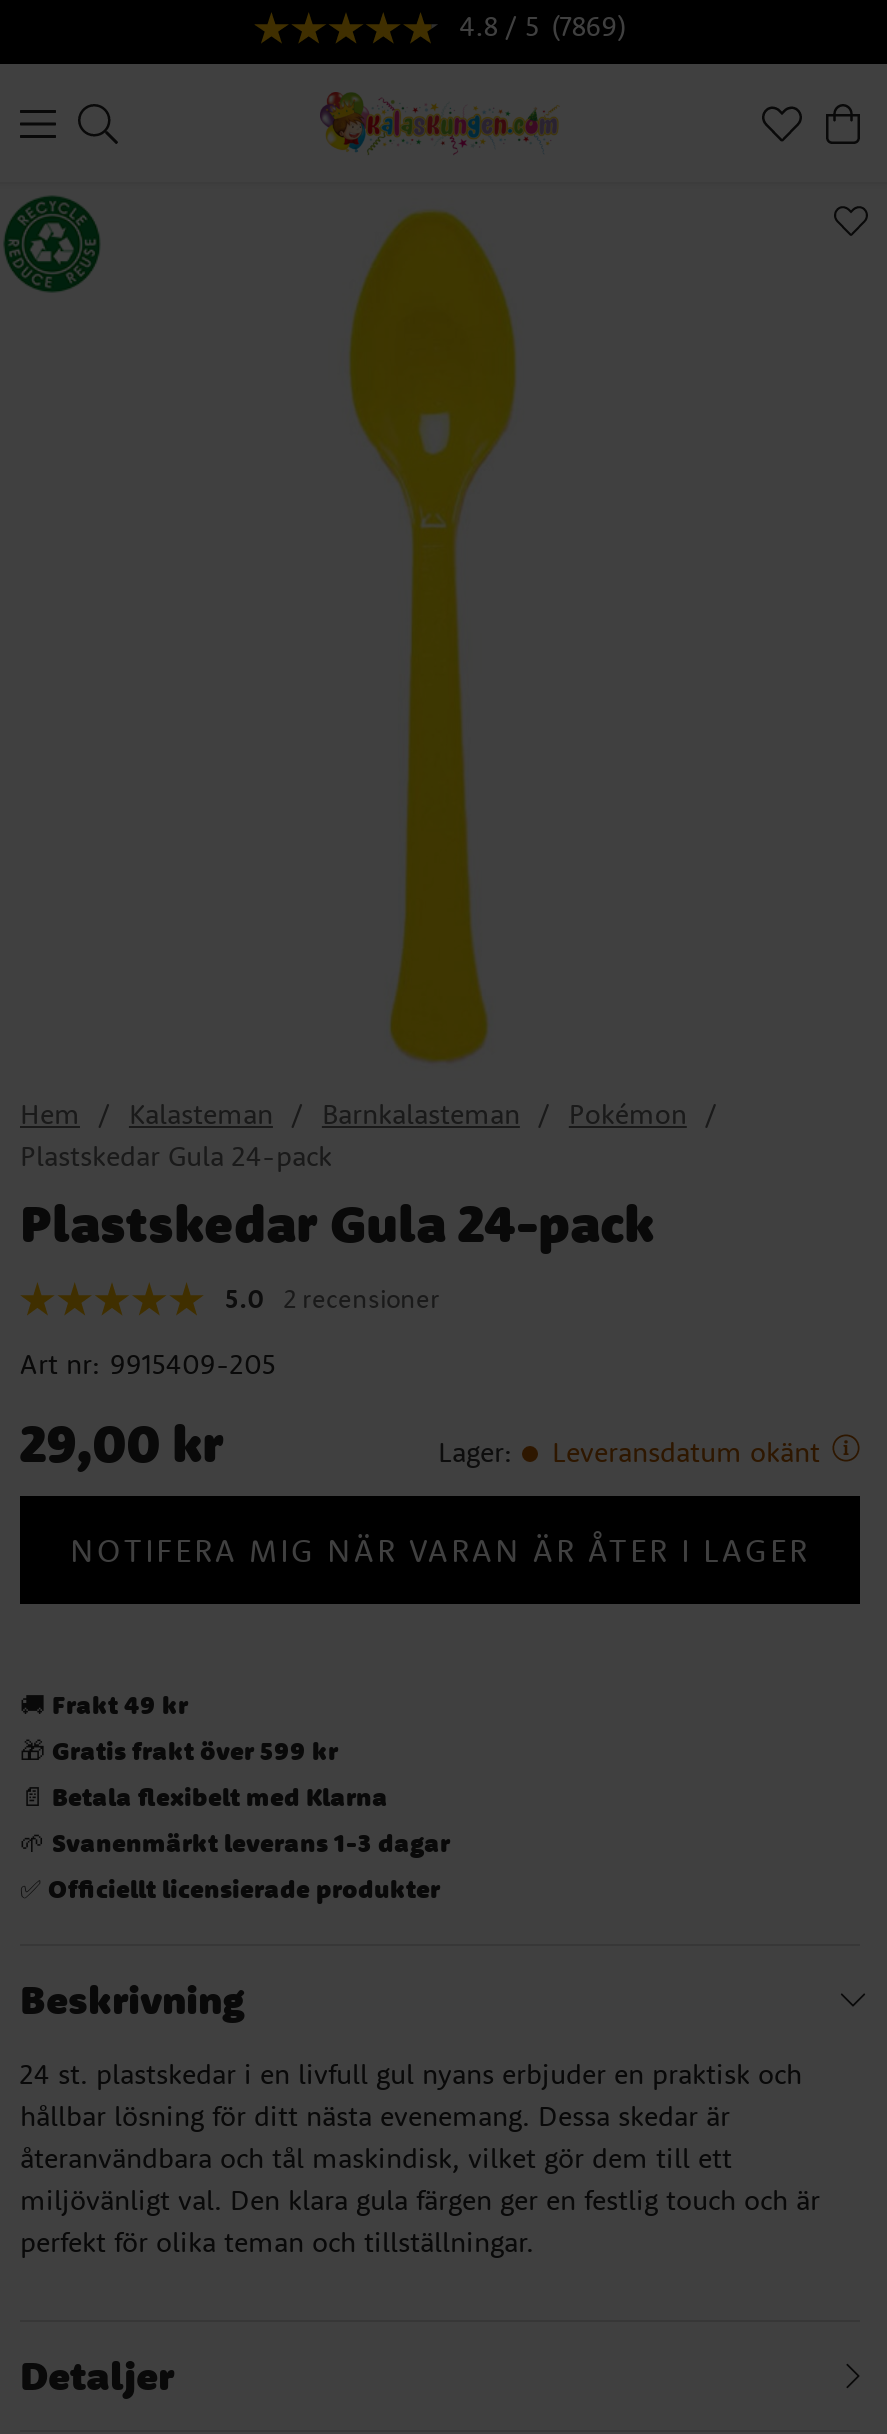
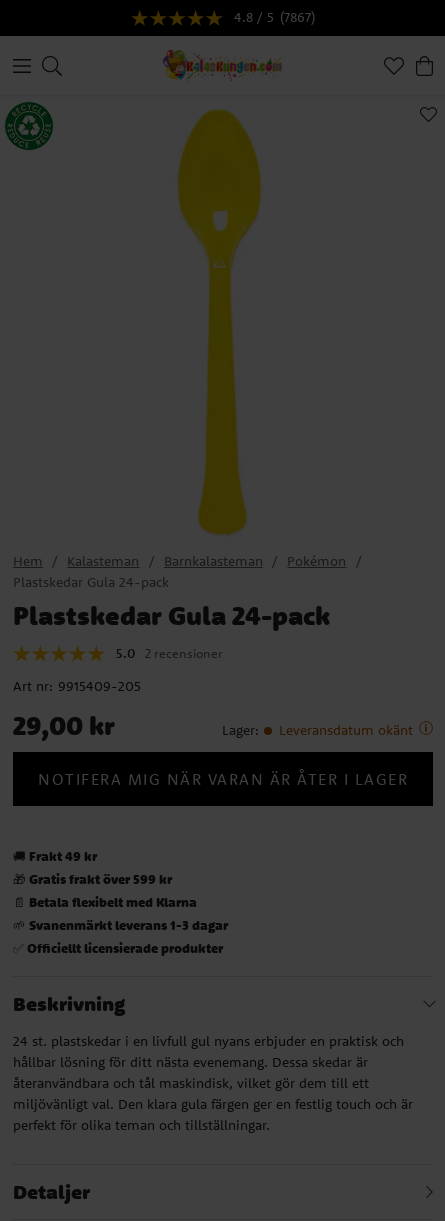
[460,9,626,45] 4.8 / 5 (7869) -> [234,8,315,26] 4.8 / 5 (7867)

